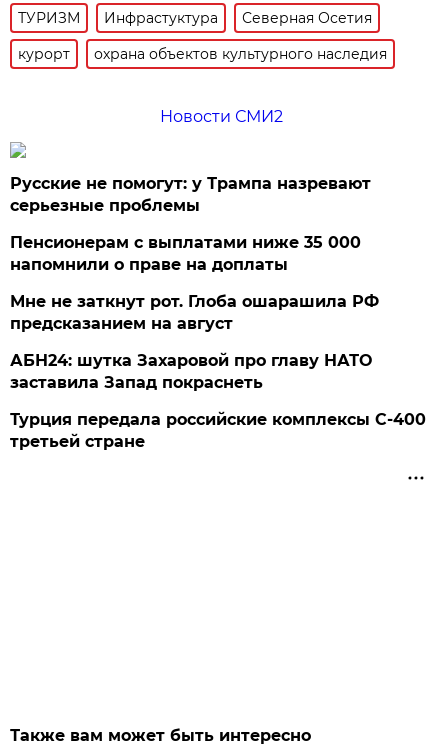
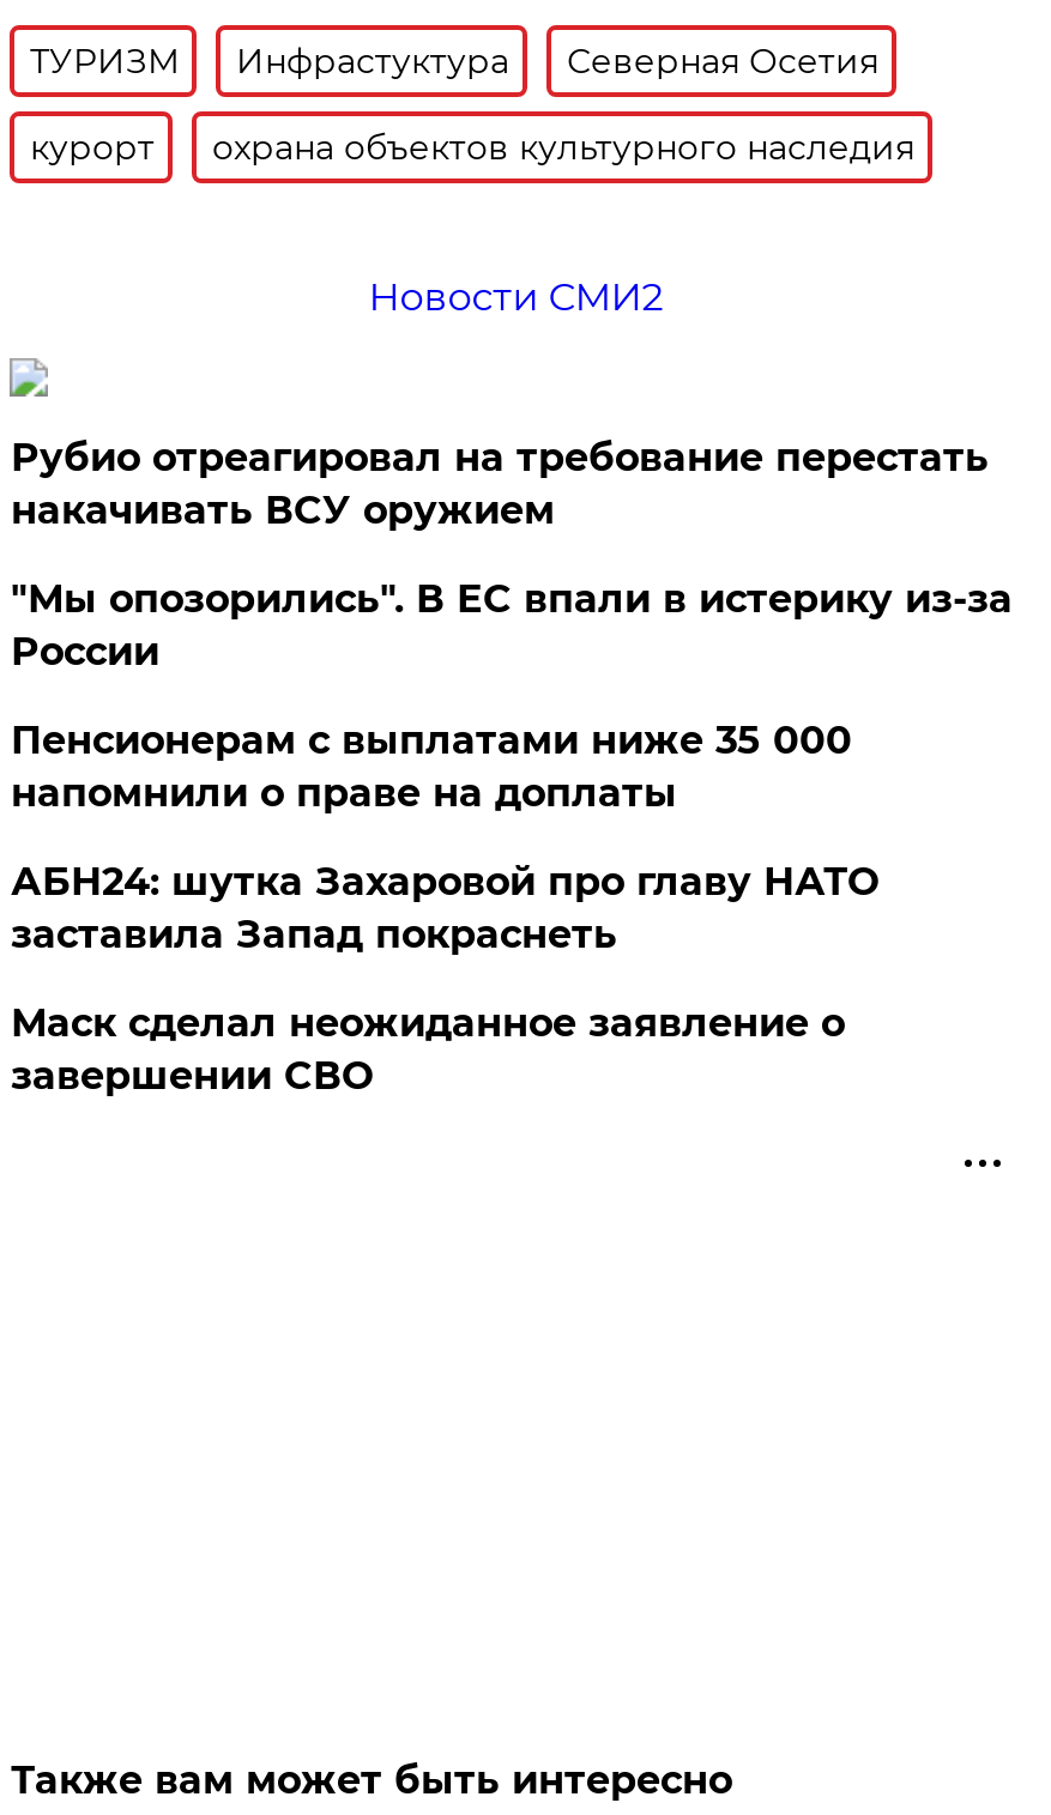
[10,174,371,215] Русские не помогут: у Трампа назревают | серьезные проблемы -> [11,435,1012,674] Рубио отреагировал на требование перестать | накачивать ВСУ оружием | "Мы опозорились". В ЕС впали в истерику из-за | России
moved [10,233,361,274] -> [11,718,852,816]: Пенсионерам с выплатами ниже 35 000 | напомнили о праве на доплаты
[10,292,379,333] Мне не заткнут рот. Глоба ошарашила РФ | предсказанием на август -> none
[10,410,426,451] Турция передала российские комплексы С-400 | третьей стране -> [11,1000,845,1099] Маск сделал неожиданное заявление о | завершении СВО

